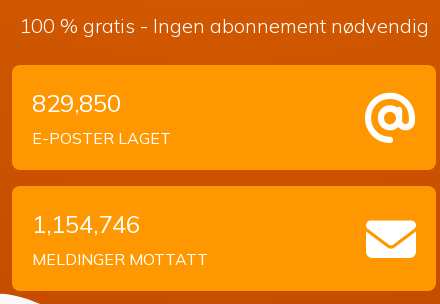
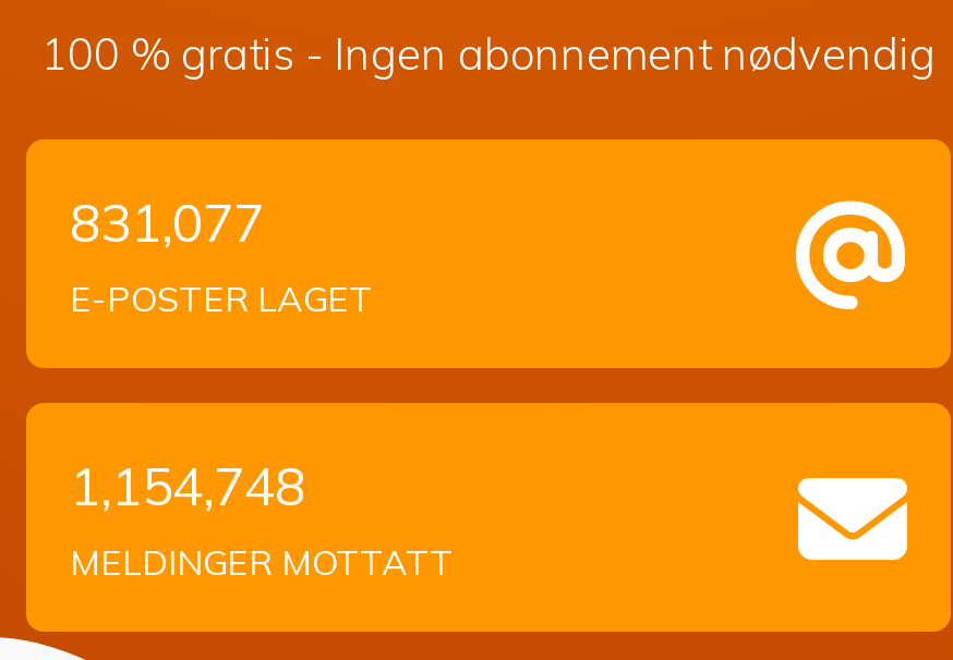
[32,88,121,118] 829,850 -> [70,190,264,255] 831,077
[32,209,140,239] 1,154,746 -> [70,453,305,518] 1,154,748

